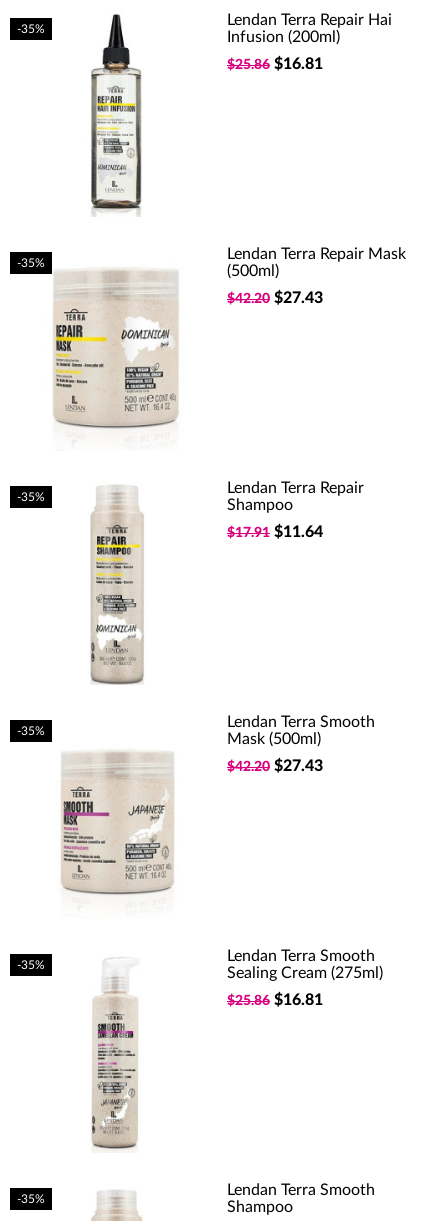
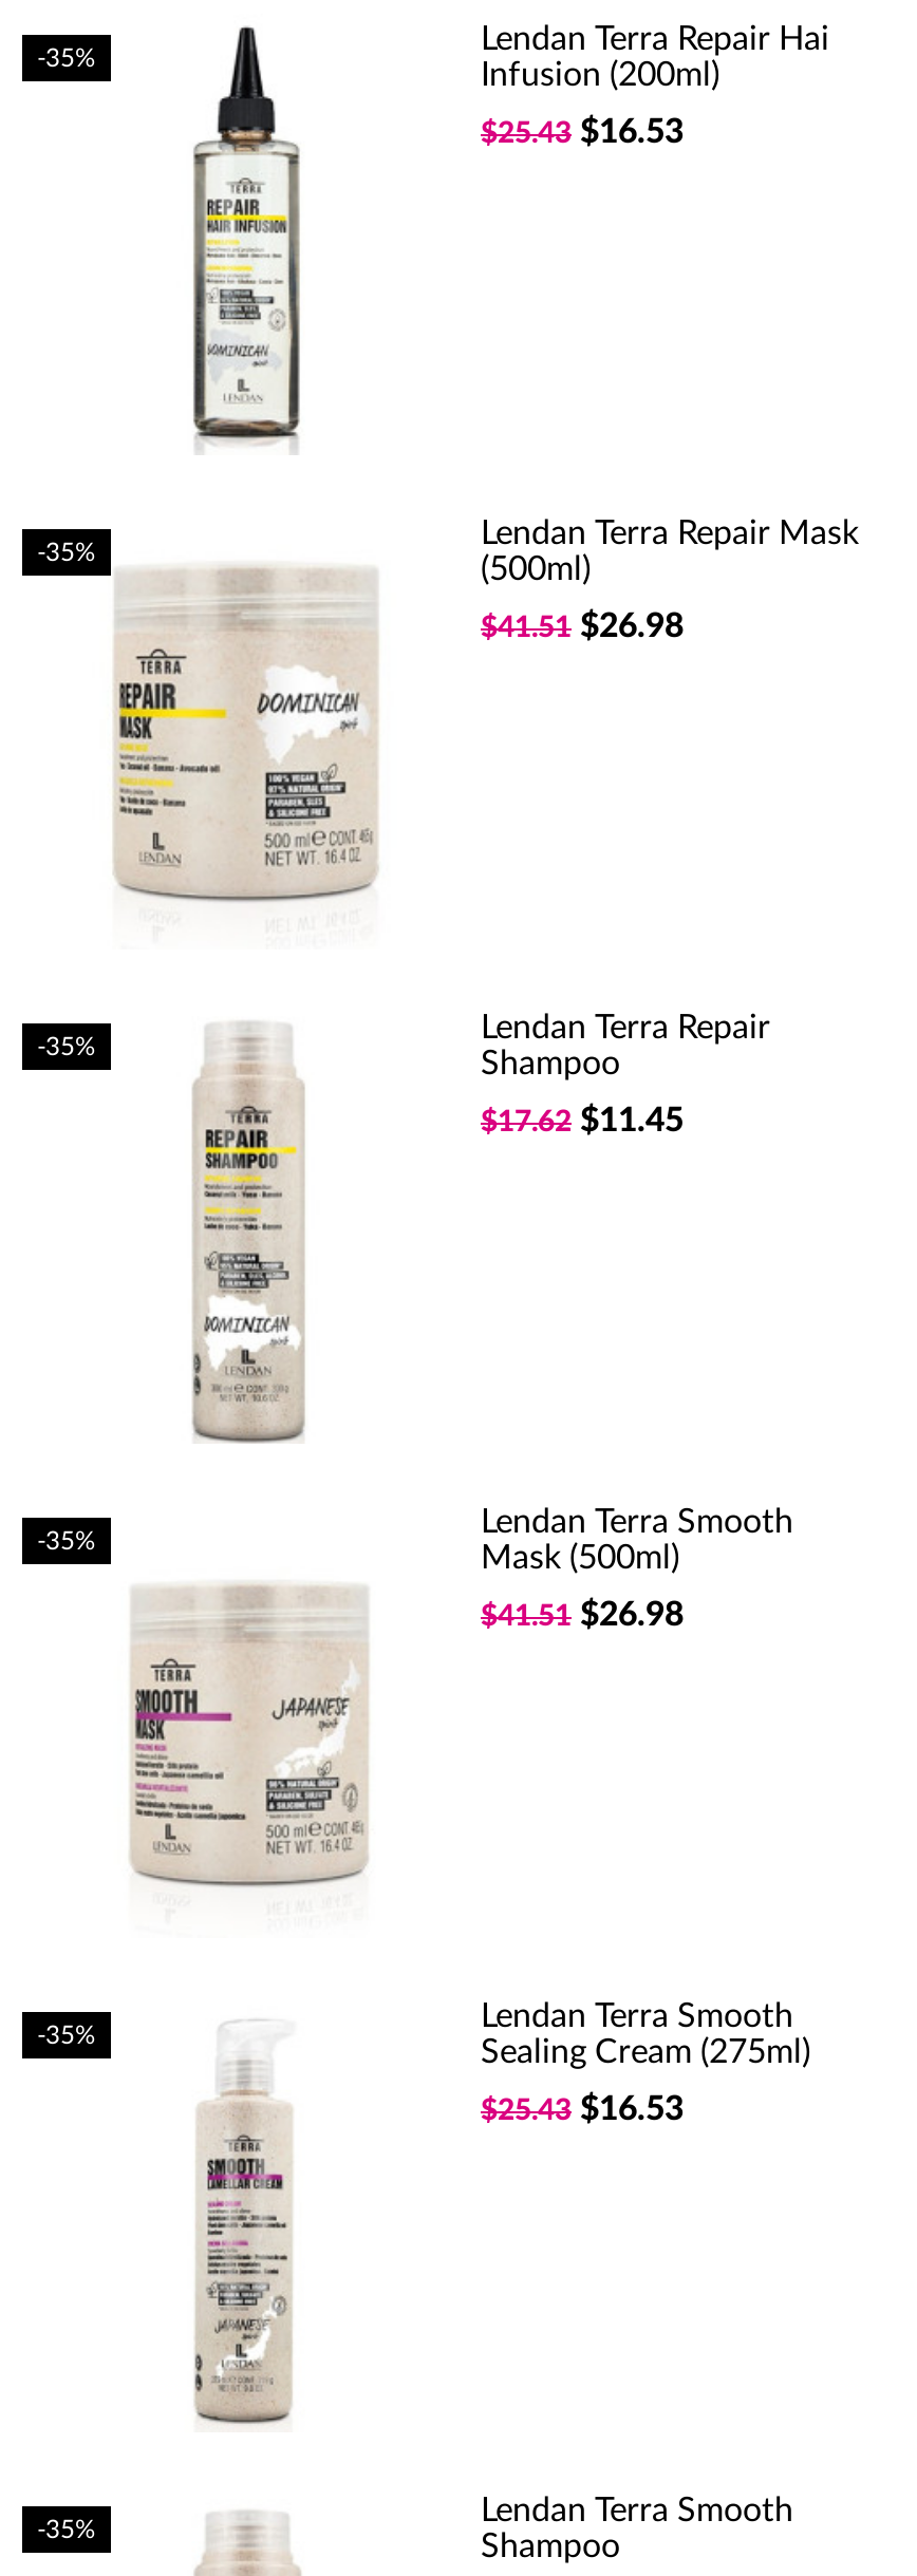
[227,56,323,72] $25.86 $16.81 -> [481,115,684,149] $25.43 $16.53
[227,290,323,306] $42.20 $27.43 -> [481,609,684,643] $41.51 $26.98
[227,524,323,540] $17.91 $11.64 -> [481,1104,684,1137] $17.62 $11.45
[227,758,323,774] $42.20 $27.43 -> [481,1598,684,1632] $41.51 $26.98
[227,992,323,1008] $25.86 $16.81 -> [481,2092,684,2126] $25.43 $16.53

